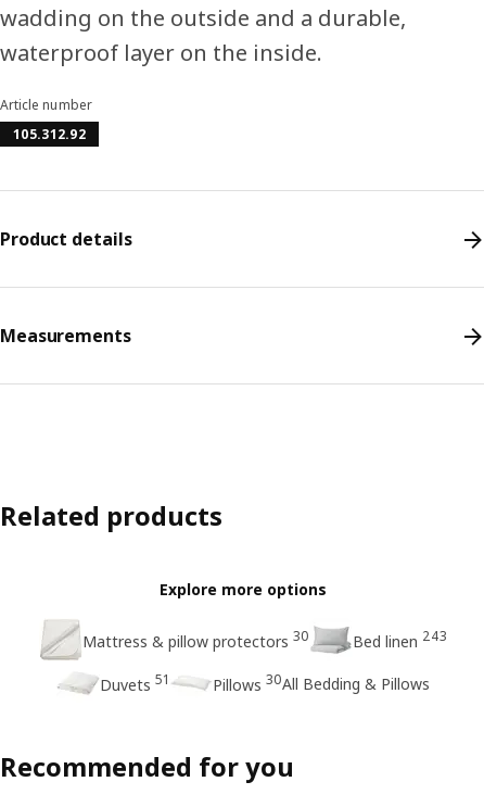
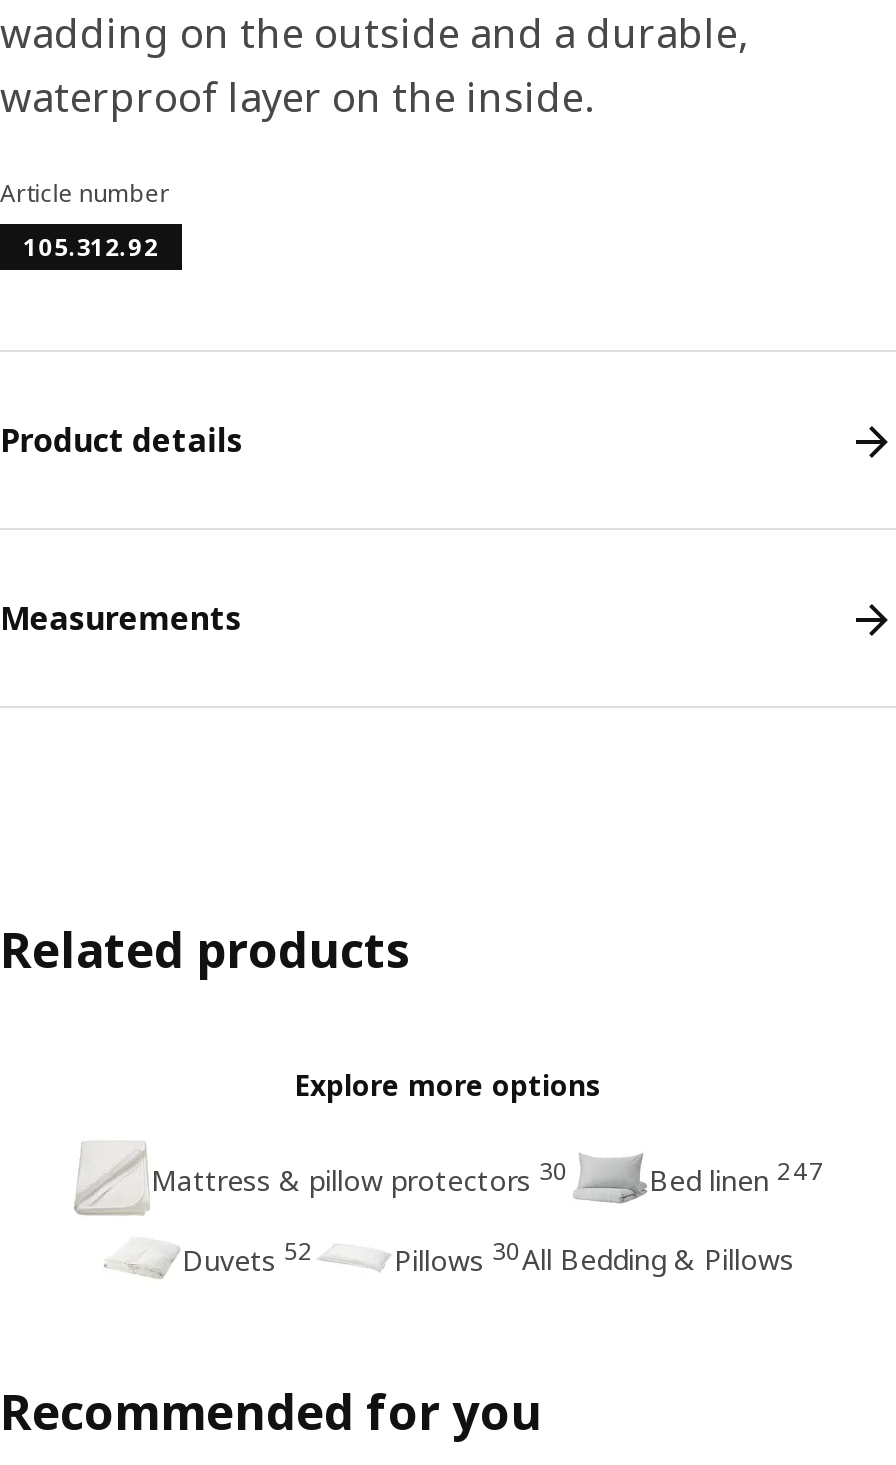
[82,627,447,651] Mattress & pillow protectors 30 Bed linen 243 -> [151,1154,825,1200] Mattress & pillow protectors 30 Bed linen 247
[100,670,430,695] Duvets 51 Pillows 30All Bedding & Pillows -> [182,1234,794,1280] Duvets 52 Pillows 30All Bedding & Pillows

